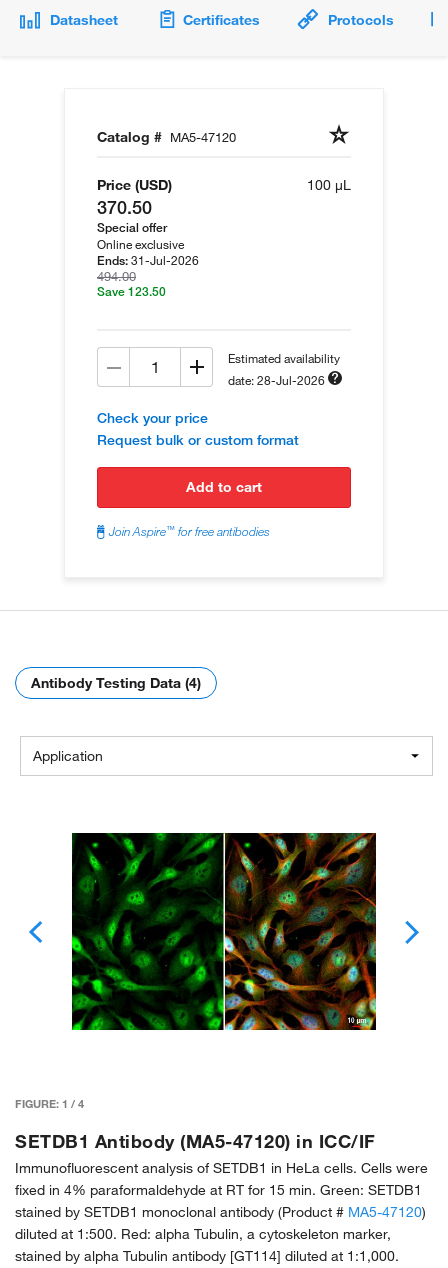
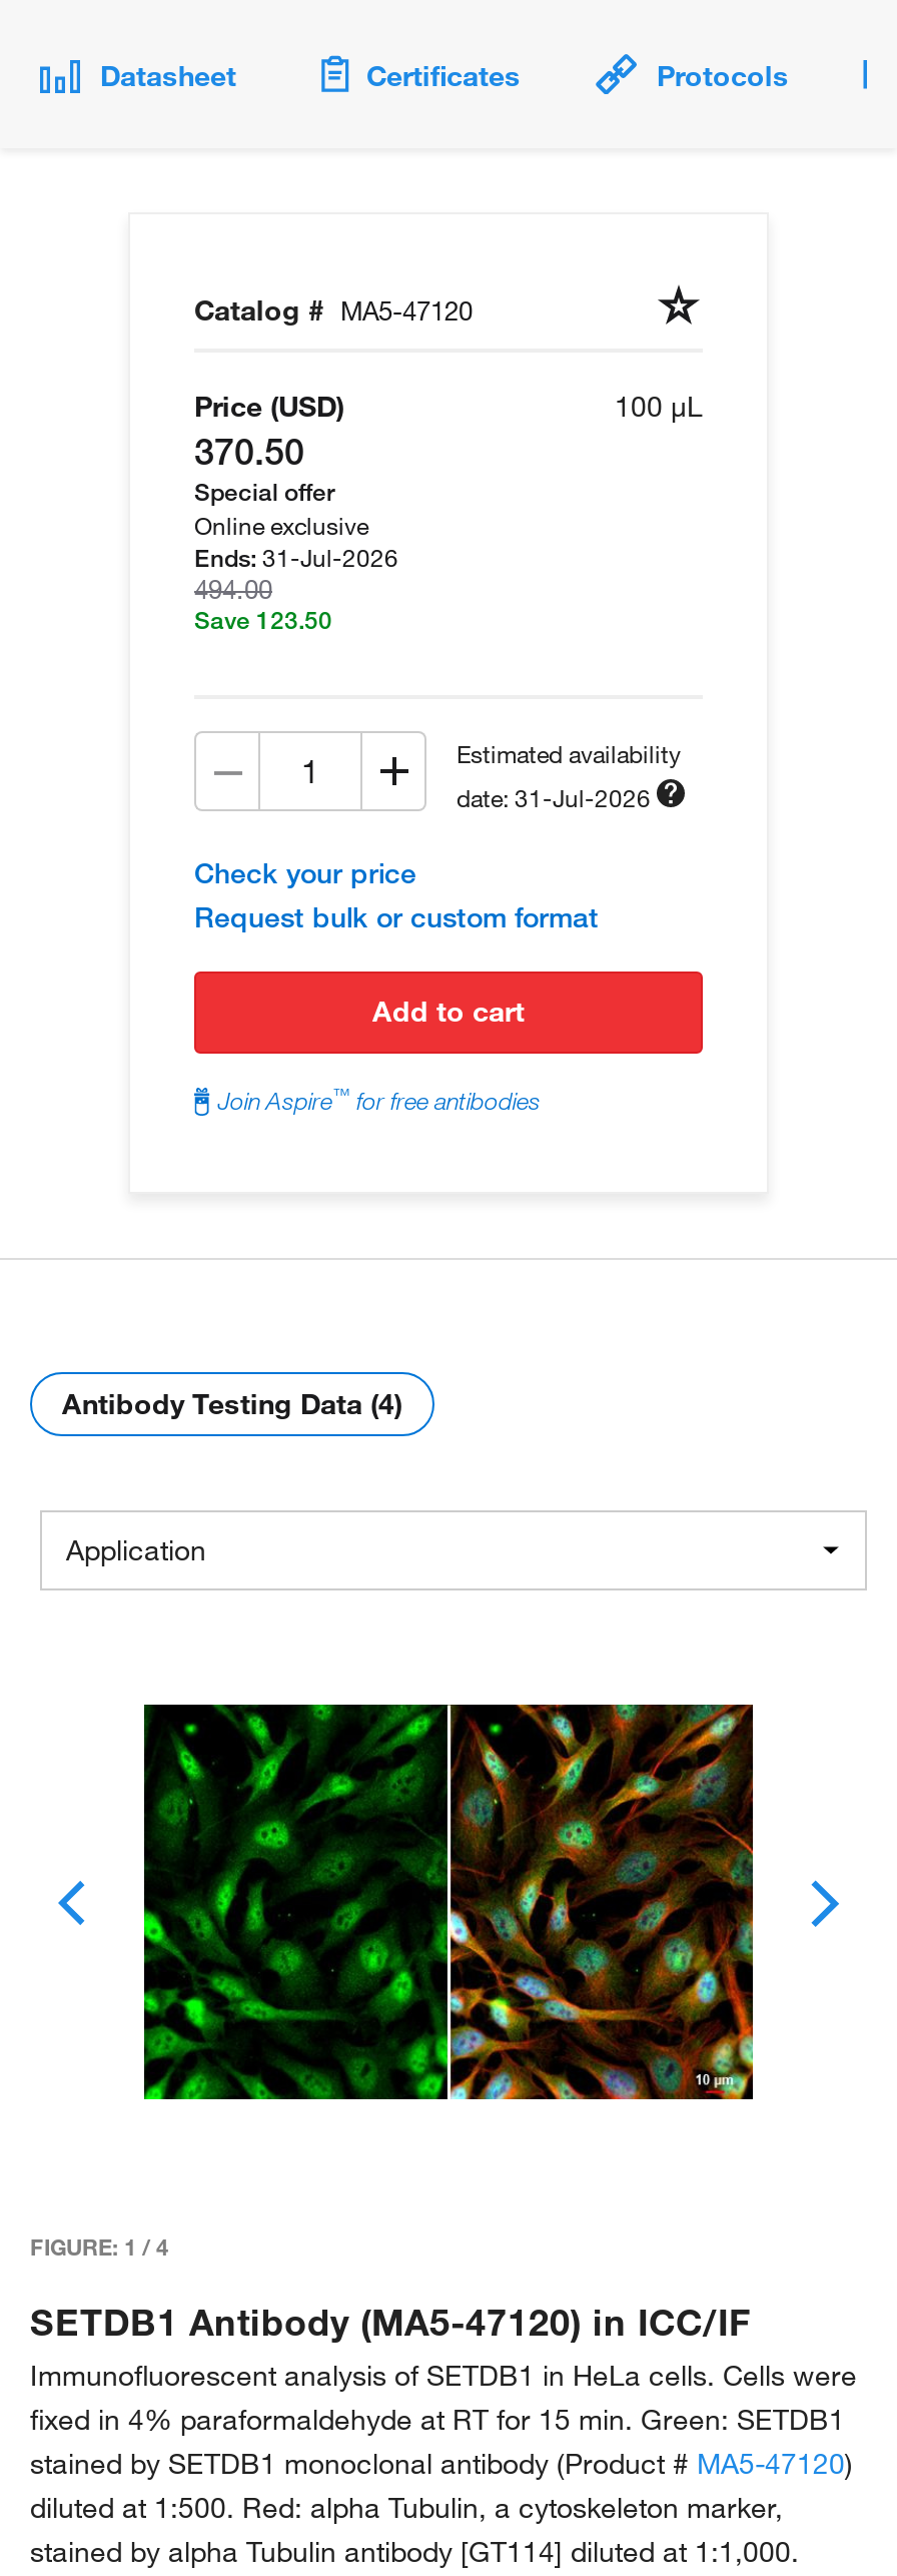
[228,372,325,388] date: 28-Jul-2026 -> [457,782,651,814] date: 31-Jul-2026

